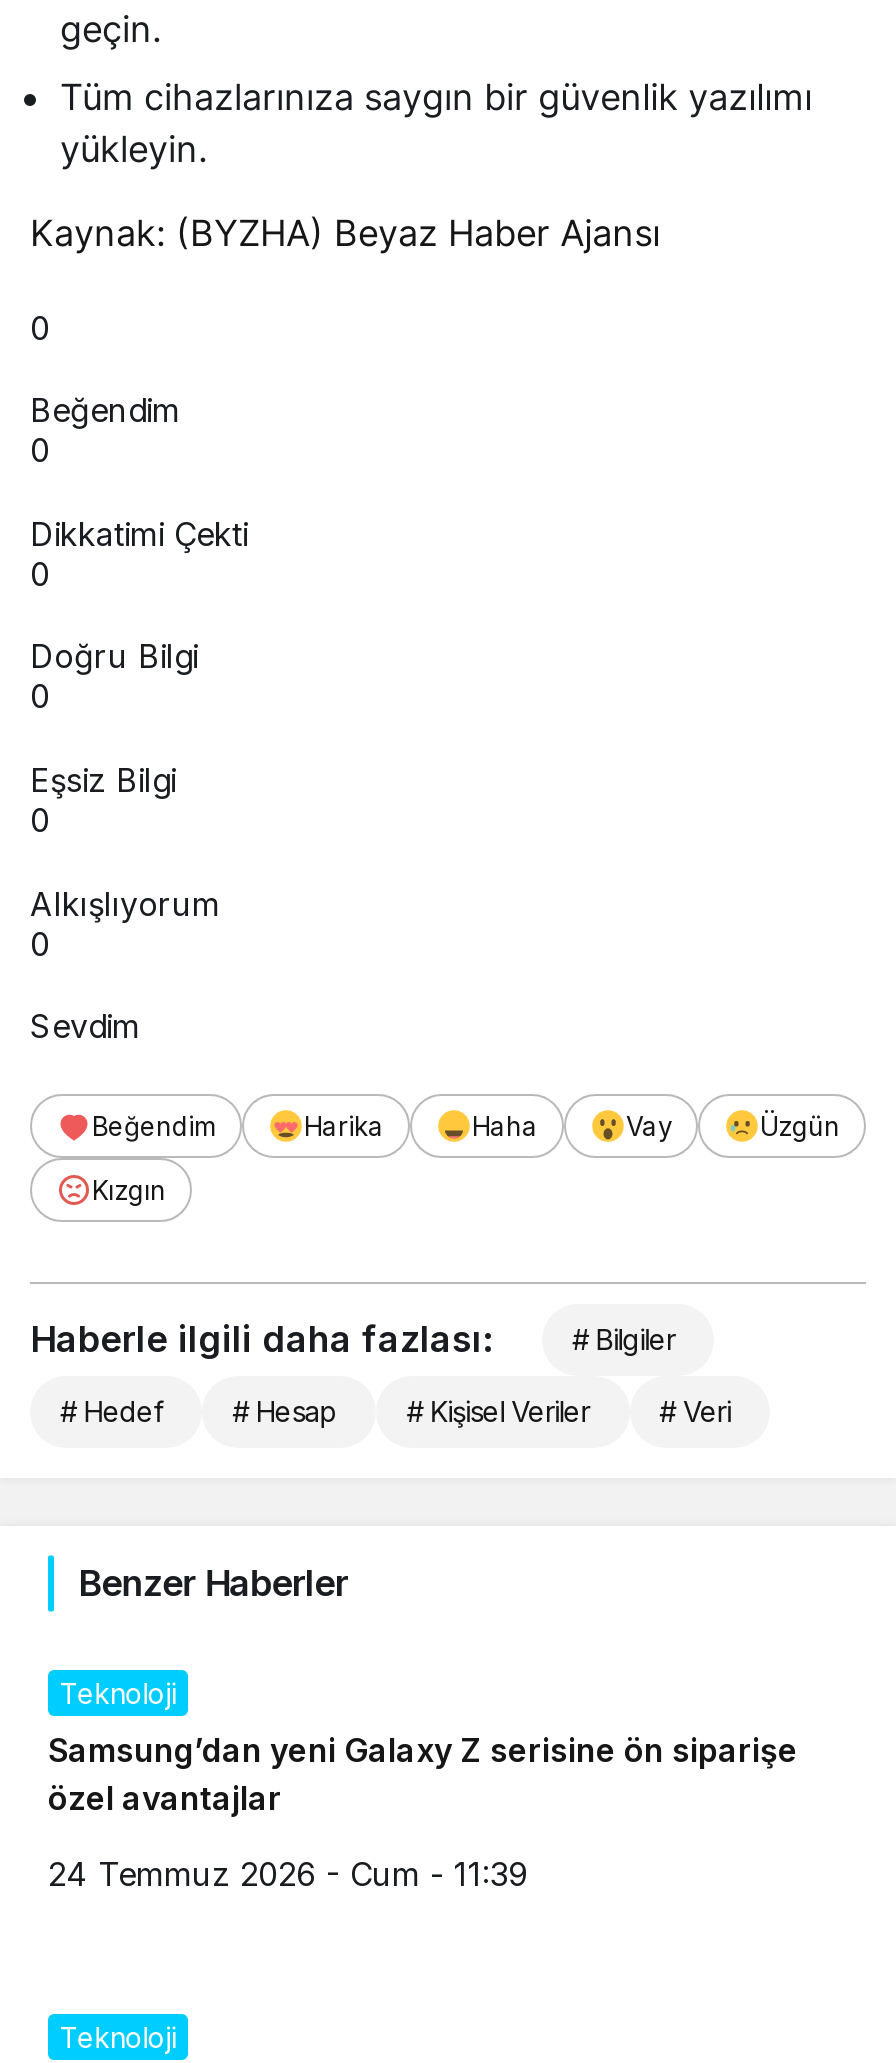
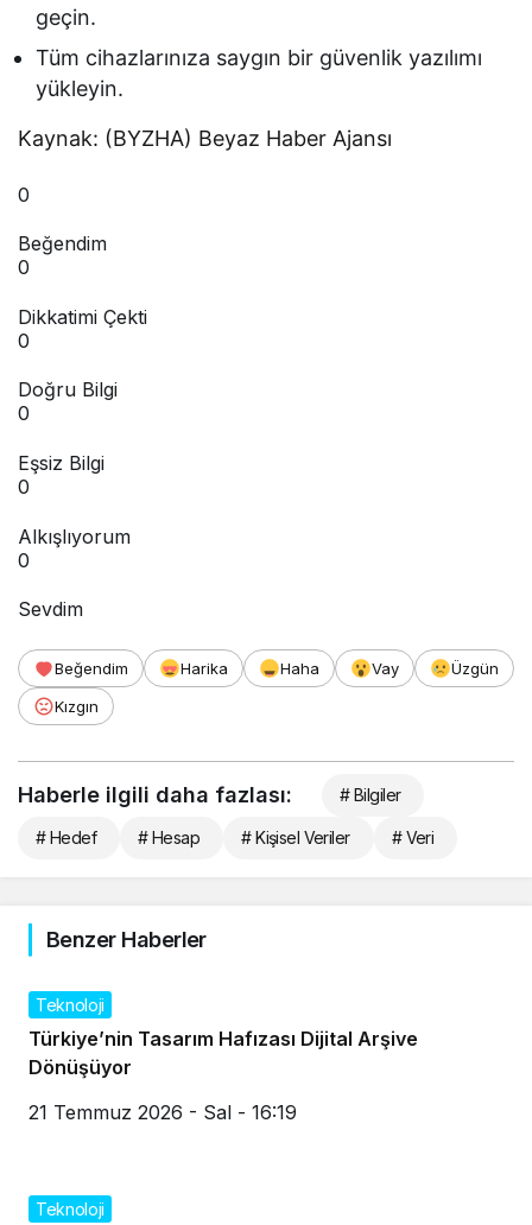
[48,1731,798,1819] Samsung’dan yeni Galaxy Z serisine ön siparişe | özel avantajlar -> [28,1027,418,1079] Türkiye’nin Tasarım Hafızası Dijital Arşive | Dönüşüyor
[48,1855,528,1895] 24 Temmuz 2026 - Cum - 11:39 -> [28,1101,297,1124] 21 Temmuz 2026 - Sal - 16:19

